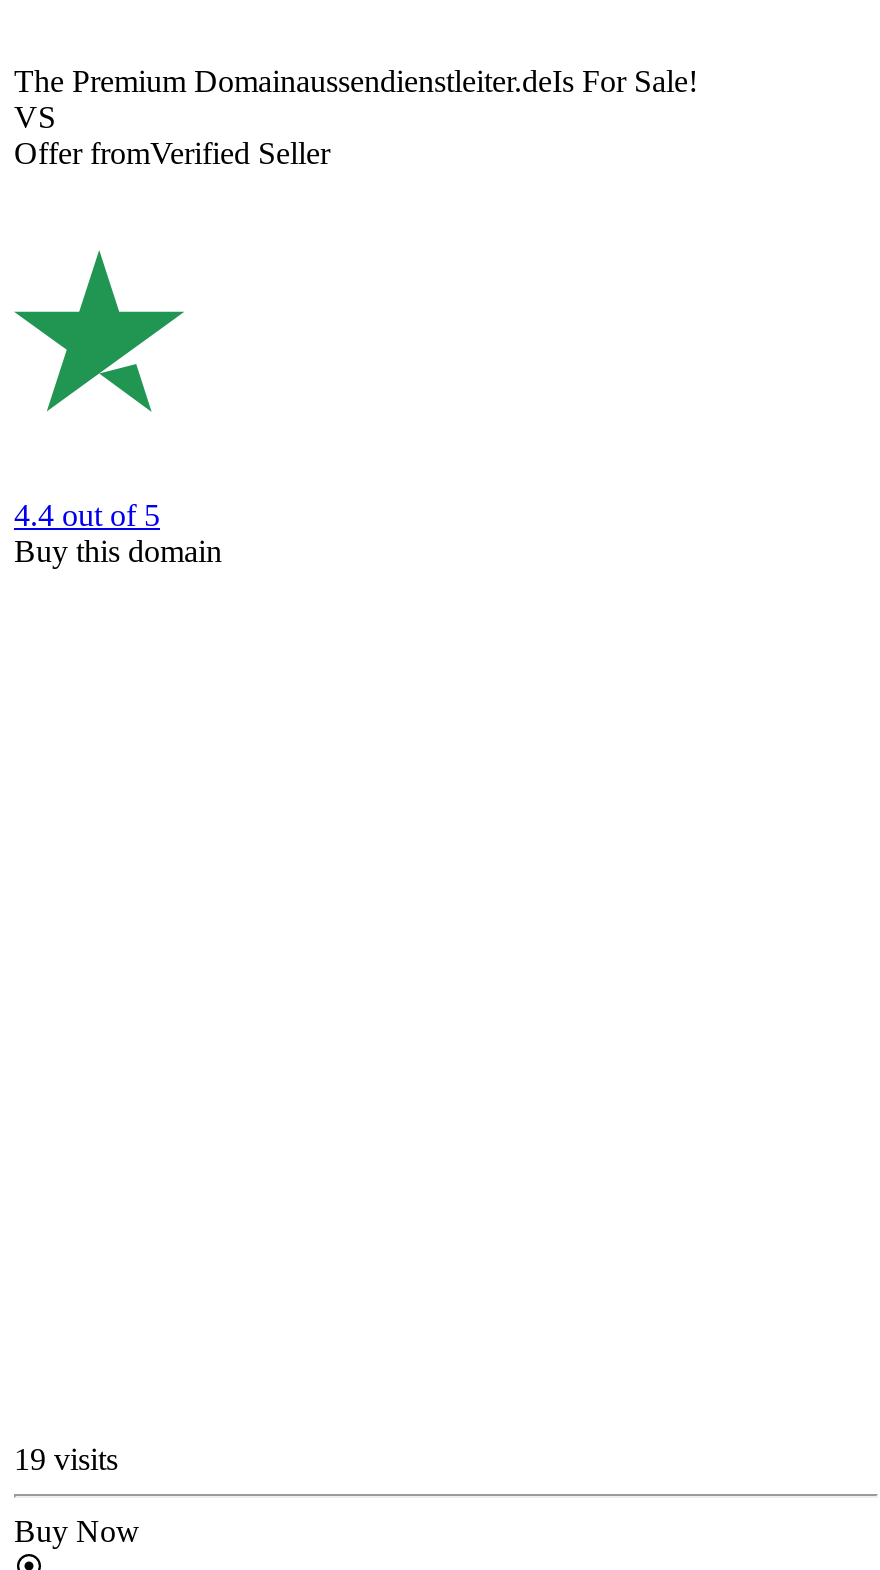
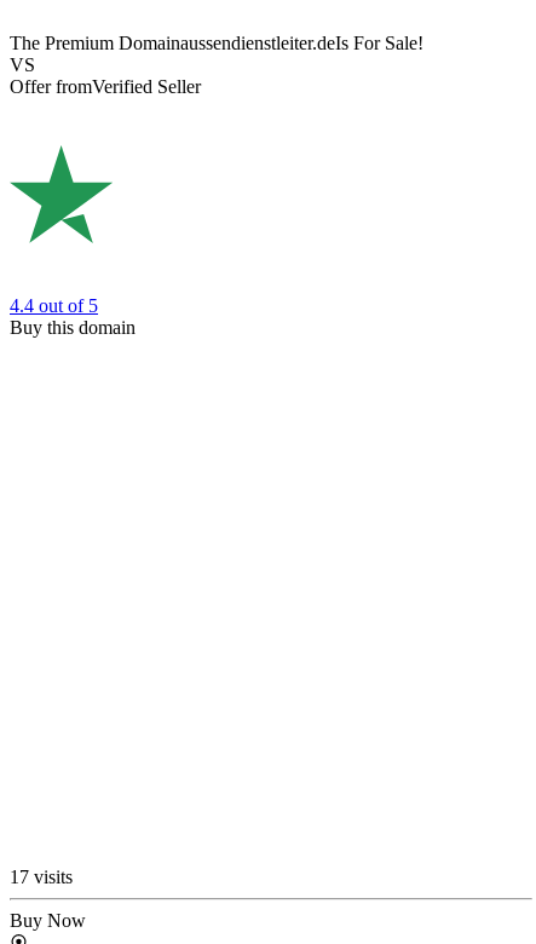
[14,1441,118,1475] 19 visits -> [10,866,73,887] 17 visits

